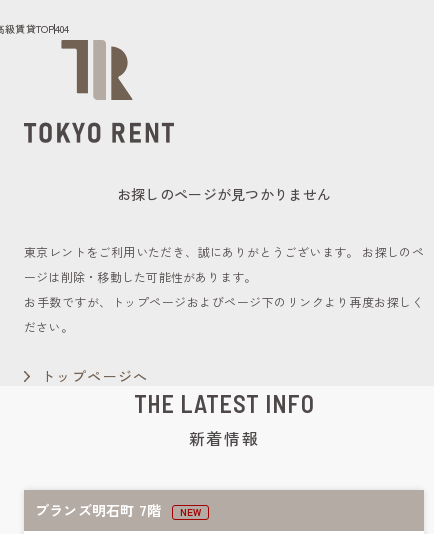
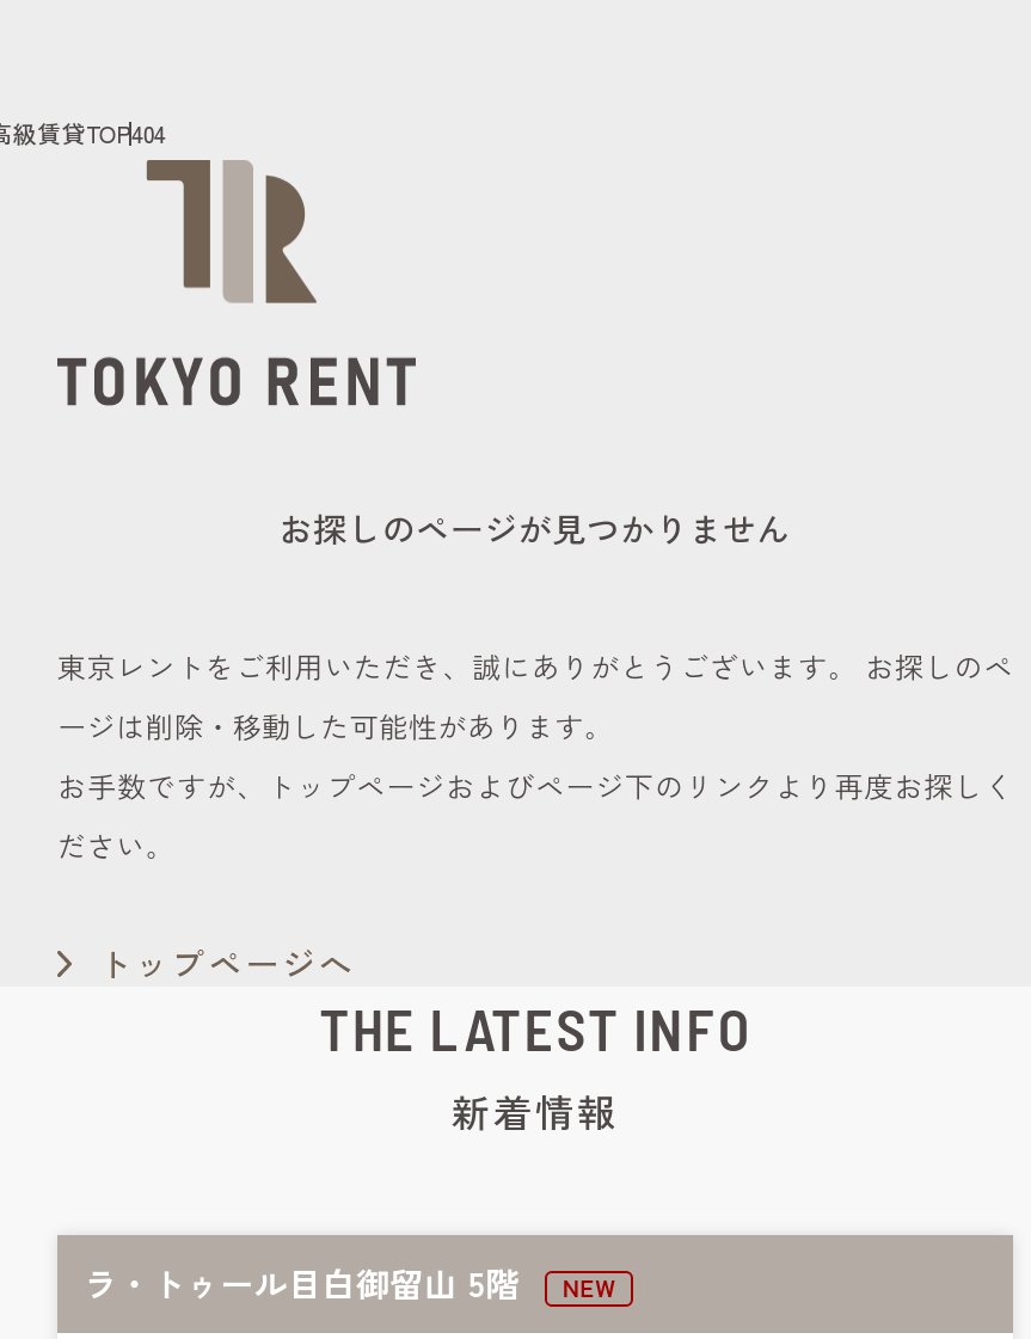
[35,500,166,520] ブランズ明石町 7階 -> [84,1258,529,1306] ラ・トゥール目白御留山 5階

